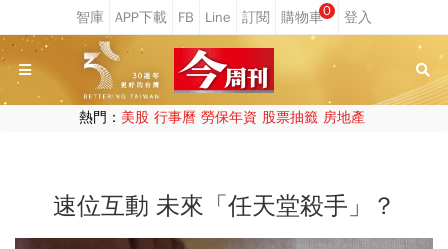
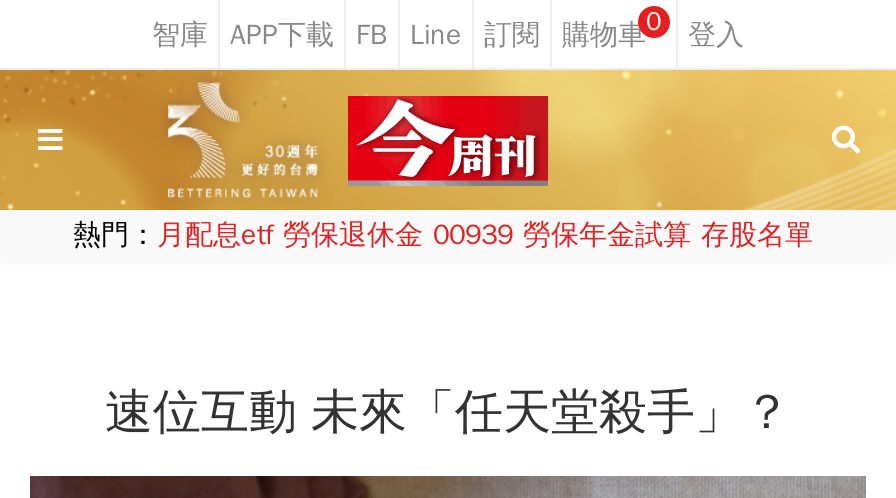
[78,109,364,126] 熱門：美股 行事曆 勞保年資 股票抽籤 房地產 -> [73,218,813,252] 熱門：月配息etf 勞保退休金 00939 勞保年金試算 存股名單

